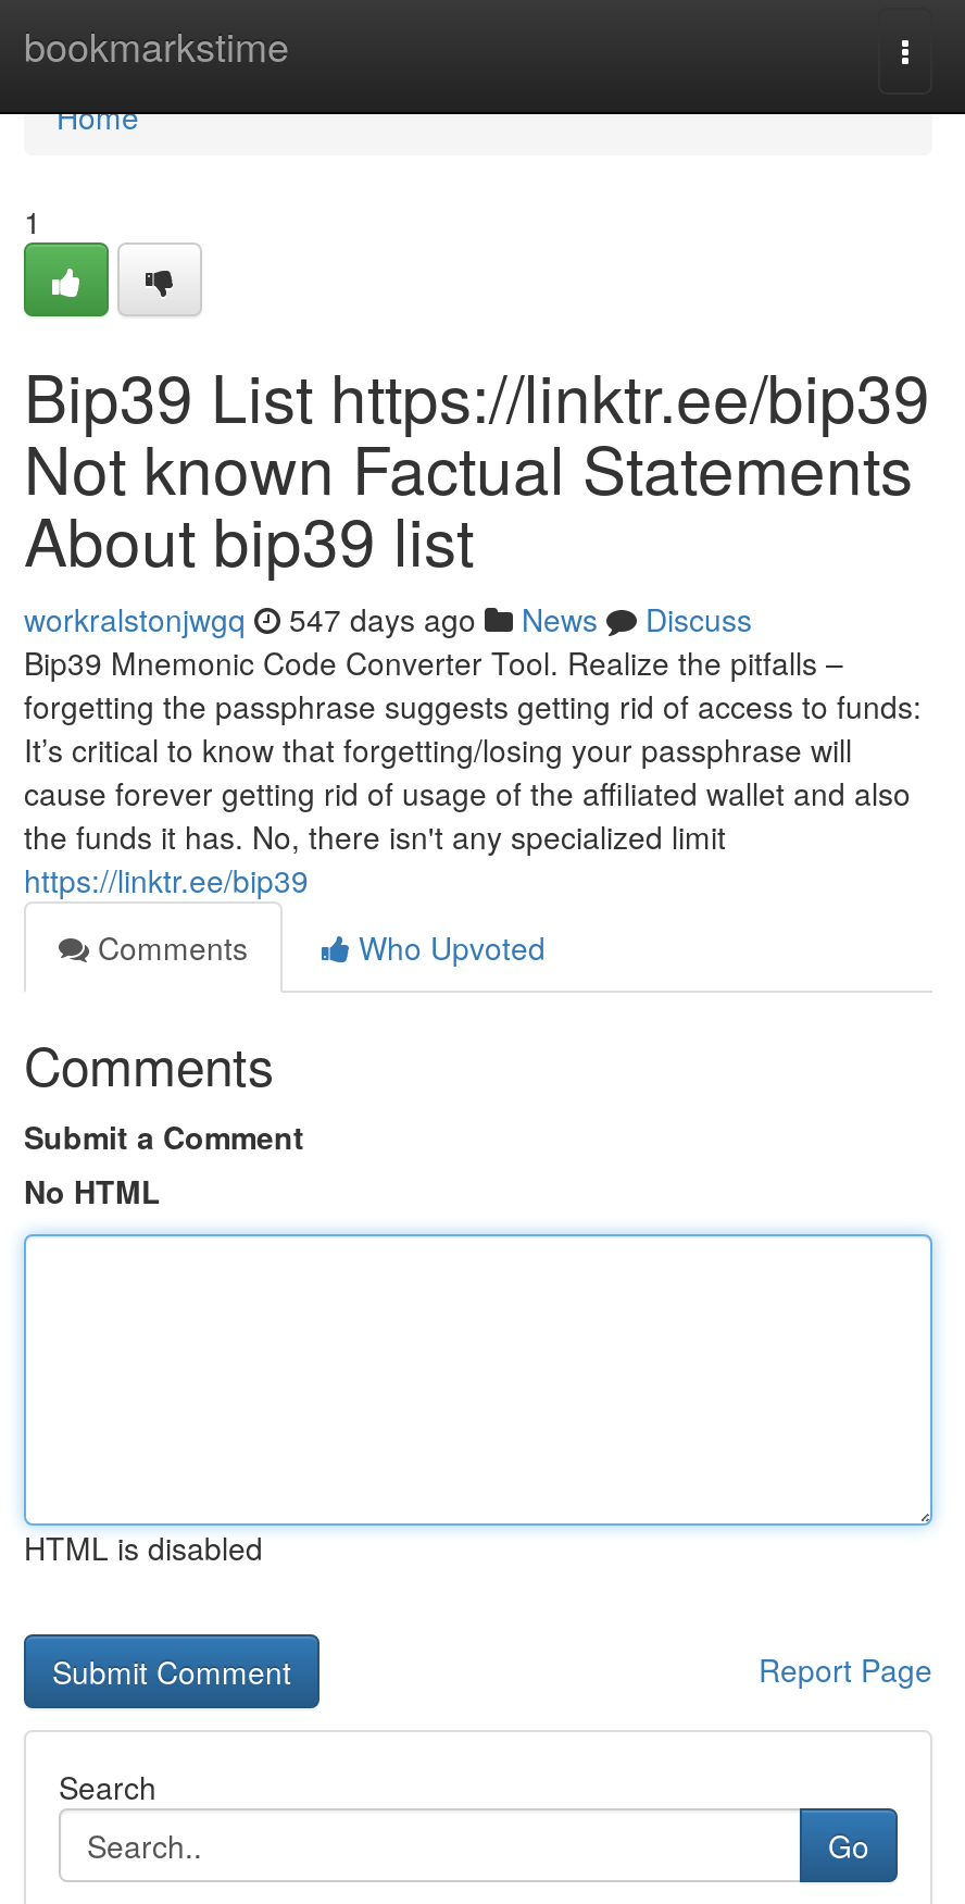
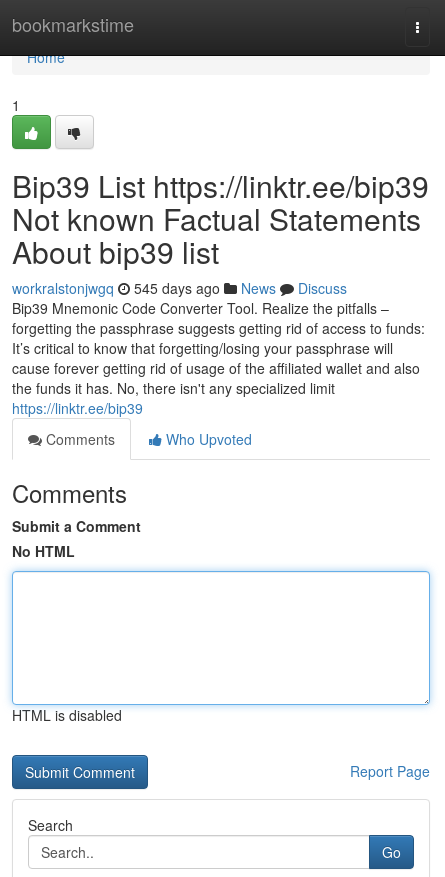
[24,597,752,640] workralstonjwgq 547 days ago News Discuss -> [12,278,347,298] workralstonjwgq 545 days ago News Discuss

